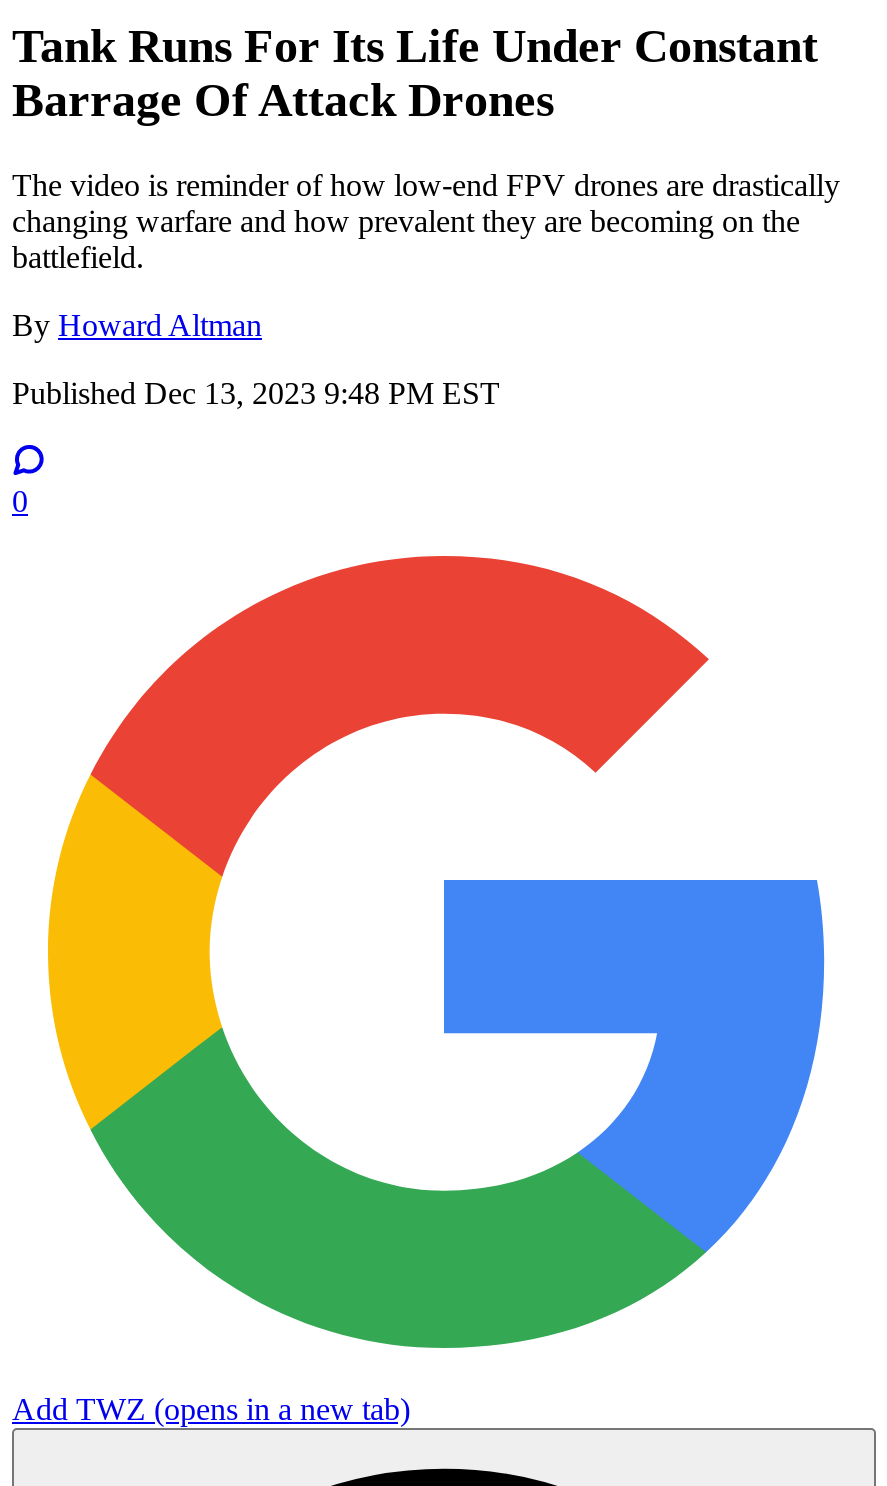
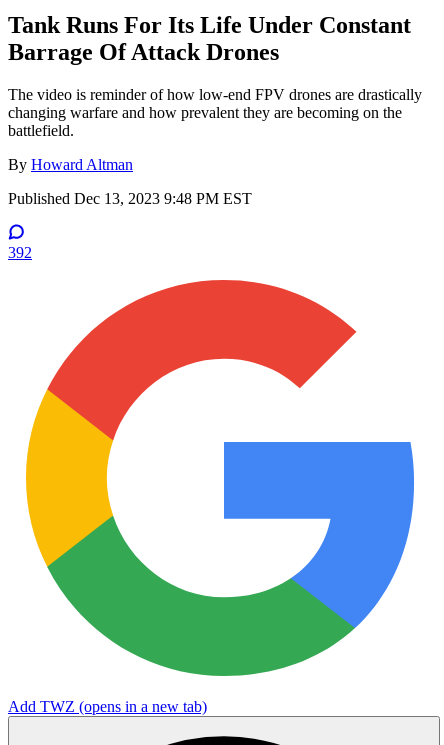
[12,484,28,518] 0 -> [8,244,32,261] 392

